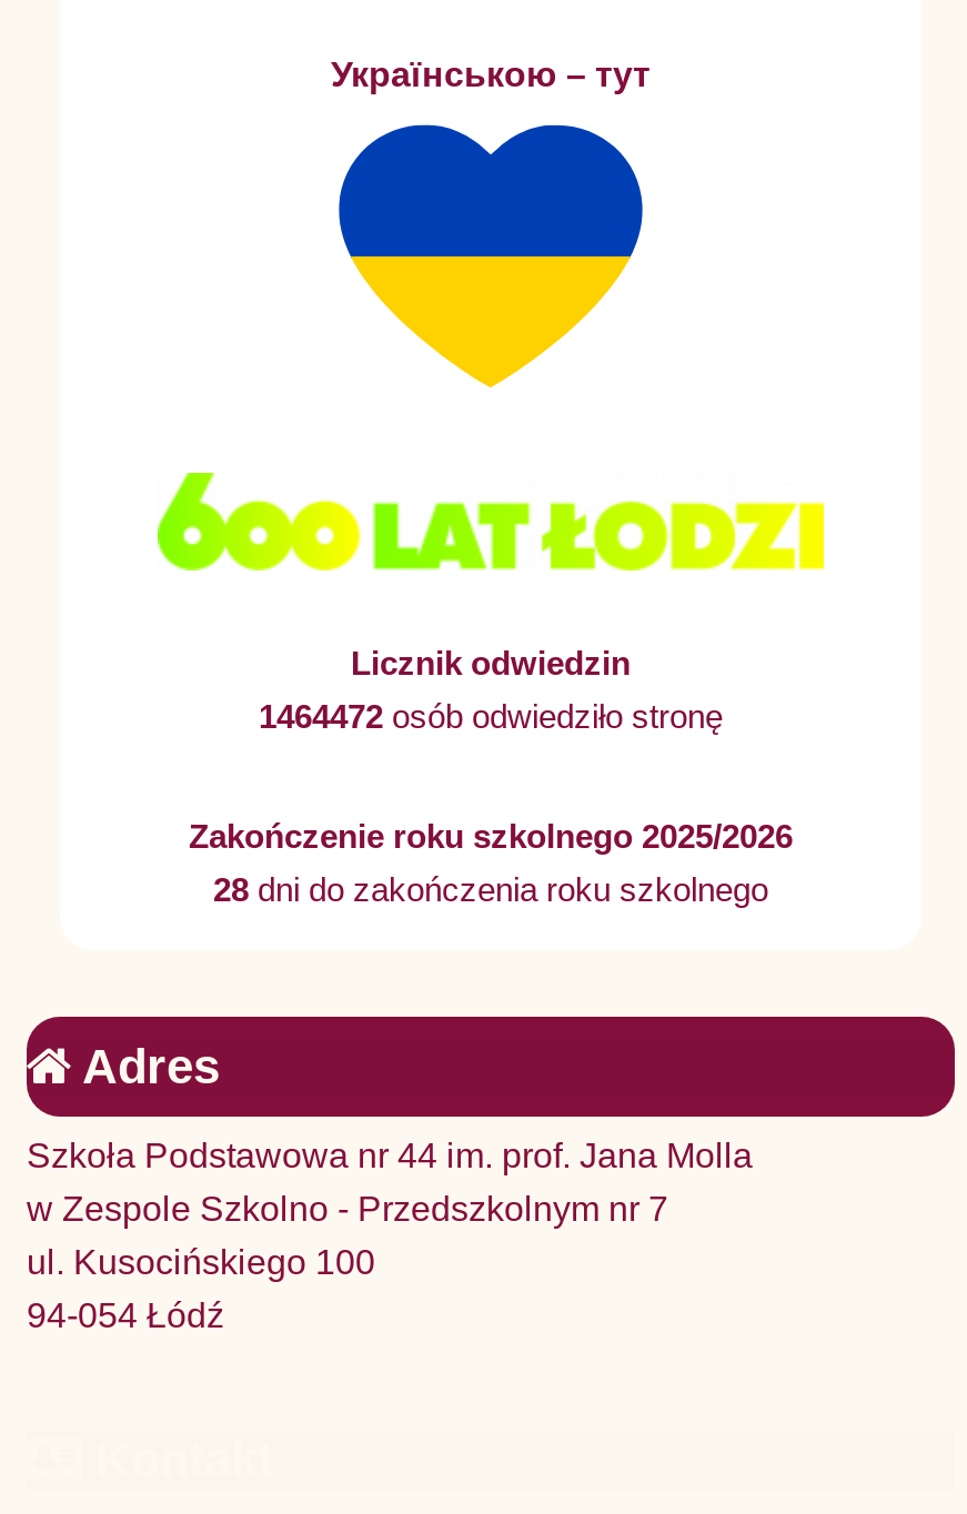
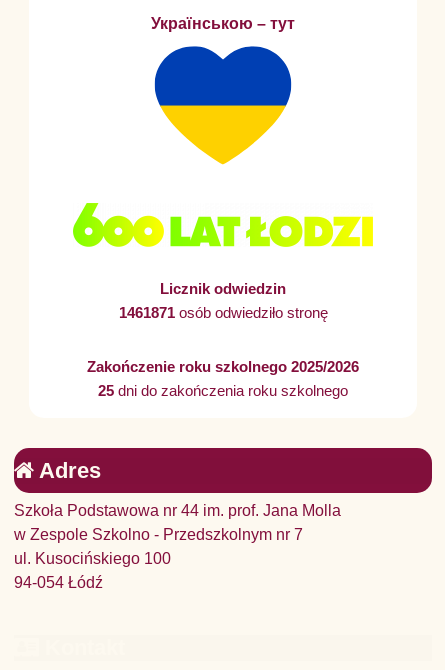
[259,697,723,735] 1464472 osób odwiedziło stronę -> [118,304,327,321] 1461871 osób odwiedziło stronę
[213,870,768,908] 28 dni do zakończenia roku szkolnego -> [98,382,348,399] 25 dni do zakończenia roku szkolnego

